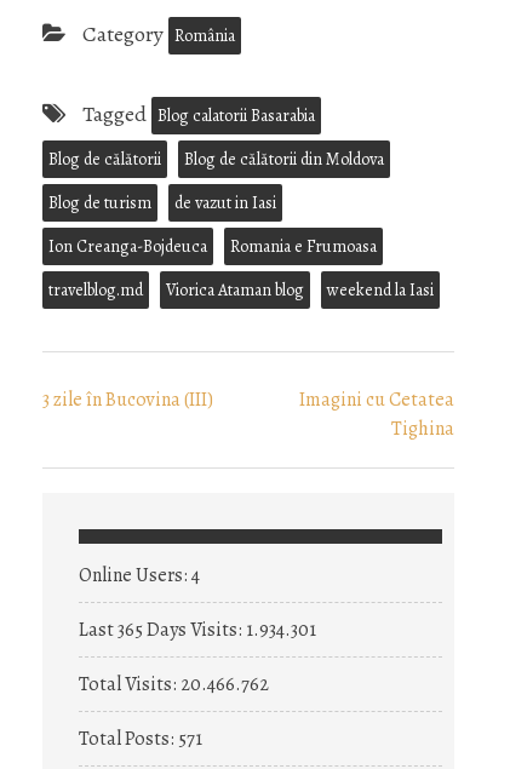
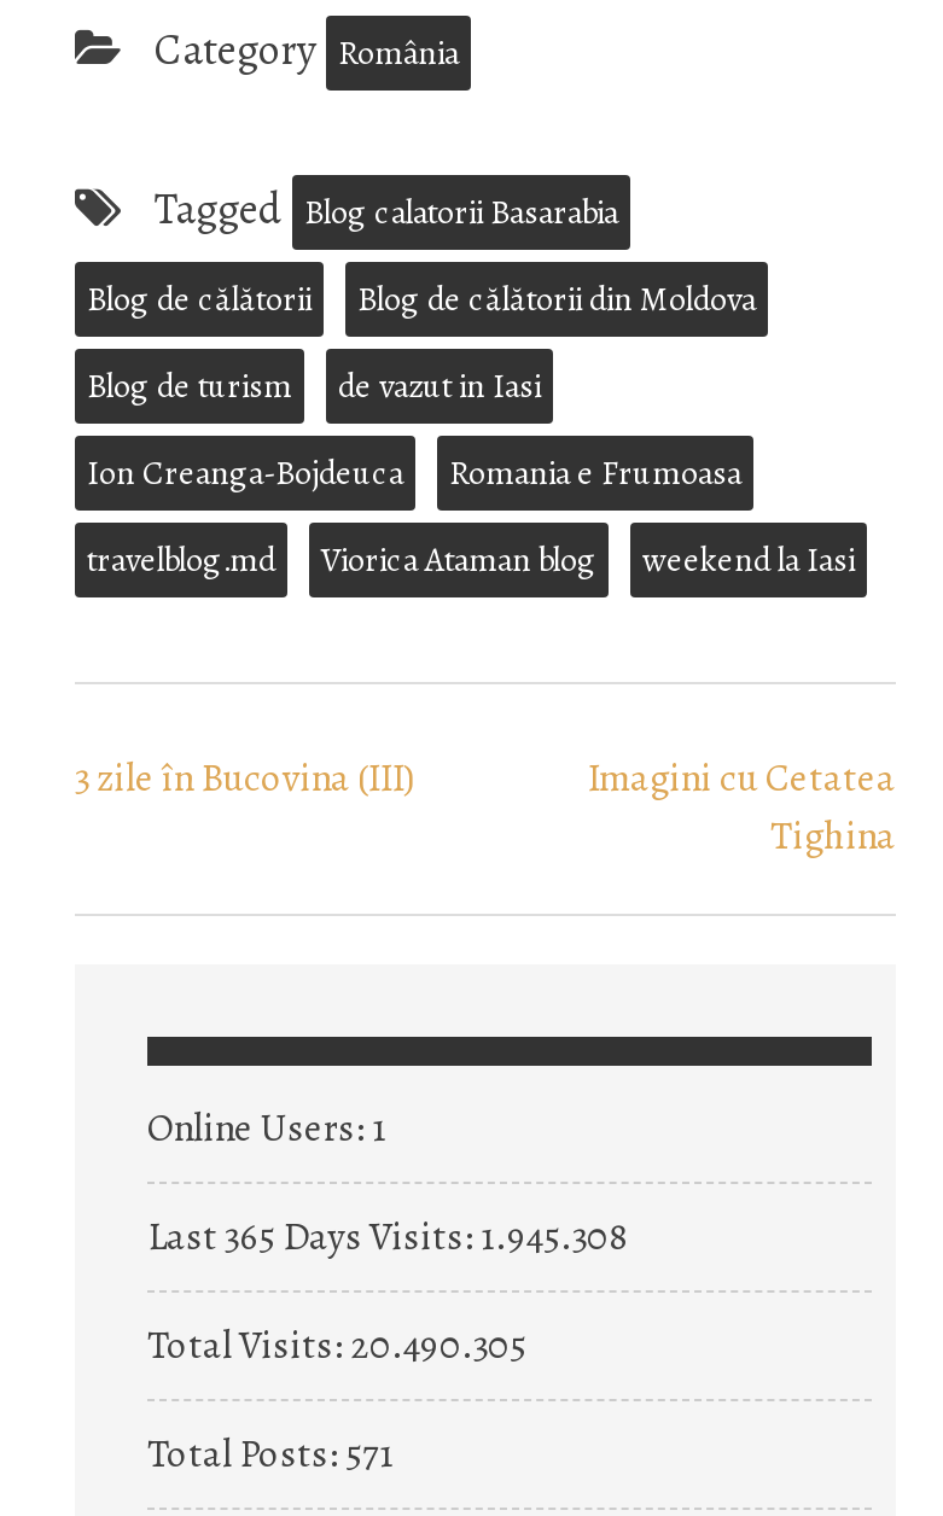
[79,562,200,589] Online Users: 4 -> [147,1103,386,1156] Online Users: 1
[79,616,316,643] Last 365 Days Visits: 1.934.301 -> [147,1212,628,1265] Last 365 Days Visits: 1.945.308
[79,671,269,698] Total Visits: 20.466.762 -> [147,1320,526,1374] Total Visits: 20.490.305

